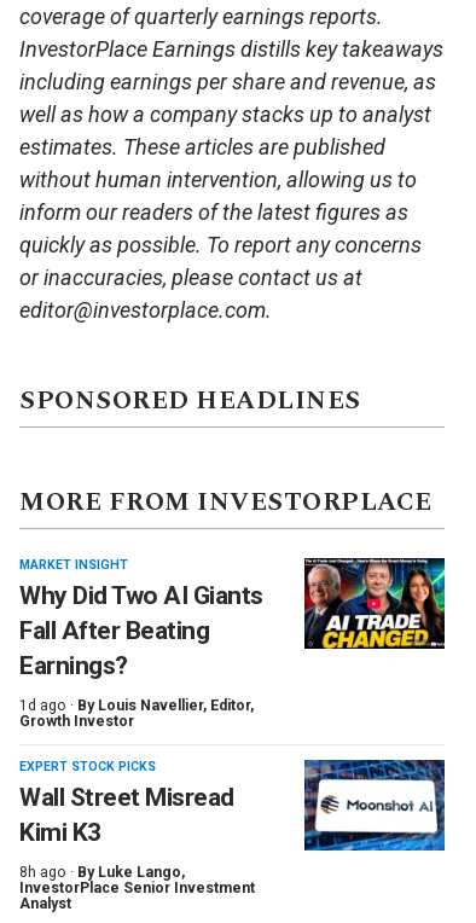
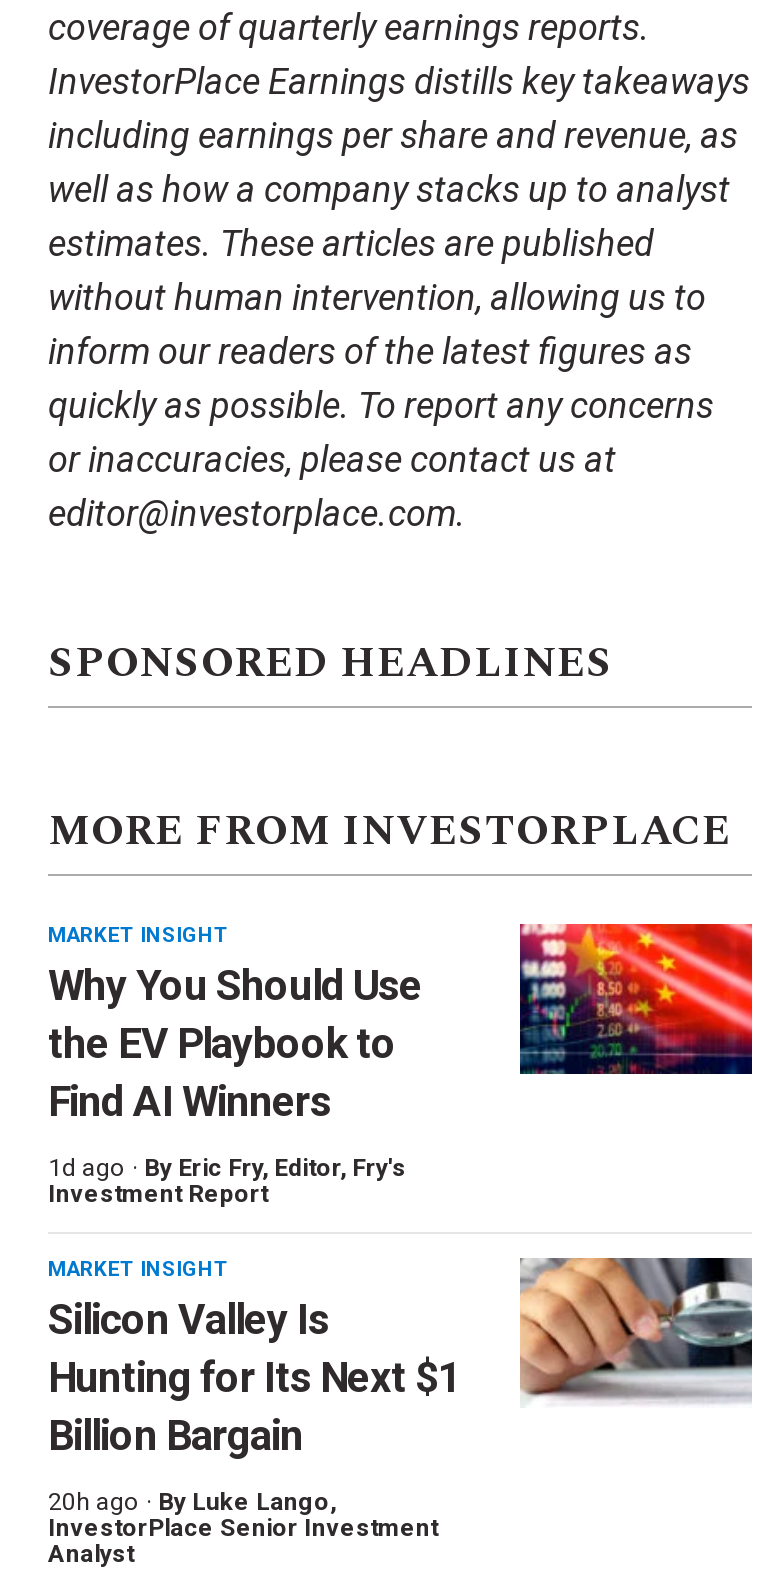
[303,557,446,650] [image] -> [518,922,754,1076] [image]
[19,581,263,680] Why Did Two AI Giants | Fall After Beating | Earnings? -> [48,962,422,1126] Why You Should Use | the EV Playbook to | Find AI Winners
[19,697,254,730] 1d ago · By Louis Navellier, Editor, | Growth Investor -> [48,1154,406,1208] 1d ago · By Eric Fry, Editor, Fry's | Investment Report
[19,759,234,847] EXPERT STOCK PICKS | Wall Street Misread | Kimi K3 -> [48,1256,461,1460] MARKET INSIGHT | Silicon Valley Is | Hunting for Its Next $1 | Billion Bargain
[303,759,446,852] [image] -> [518,1256,754,1408] [image]
[19,864,185,881] 8h ago · By Luke Lango, -> [48,1488,336,1516] 20h ago · By Luke Lango,

